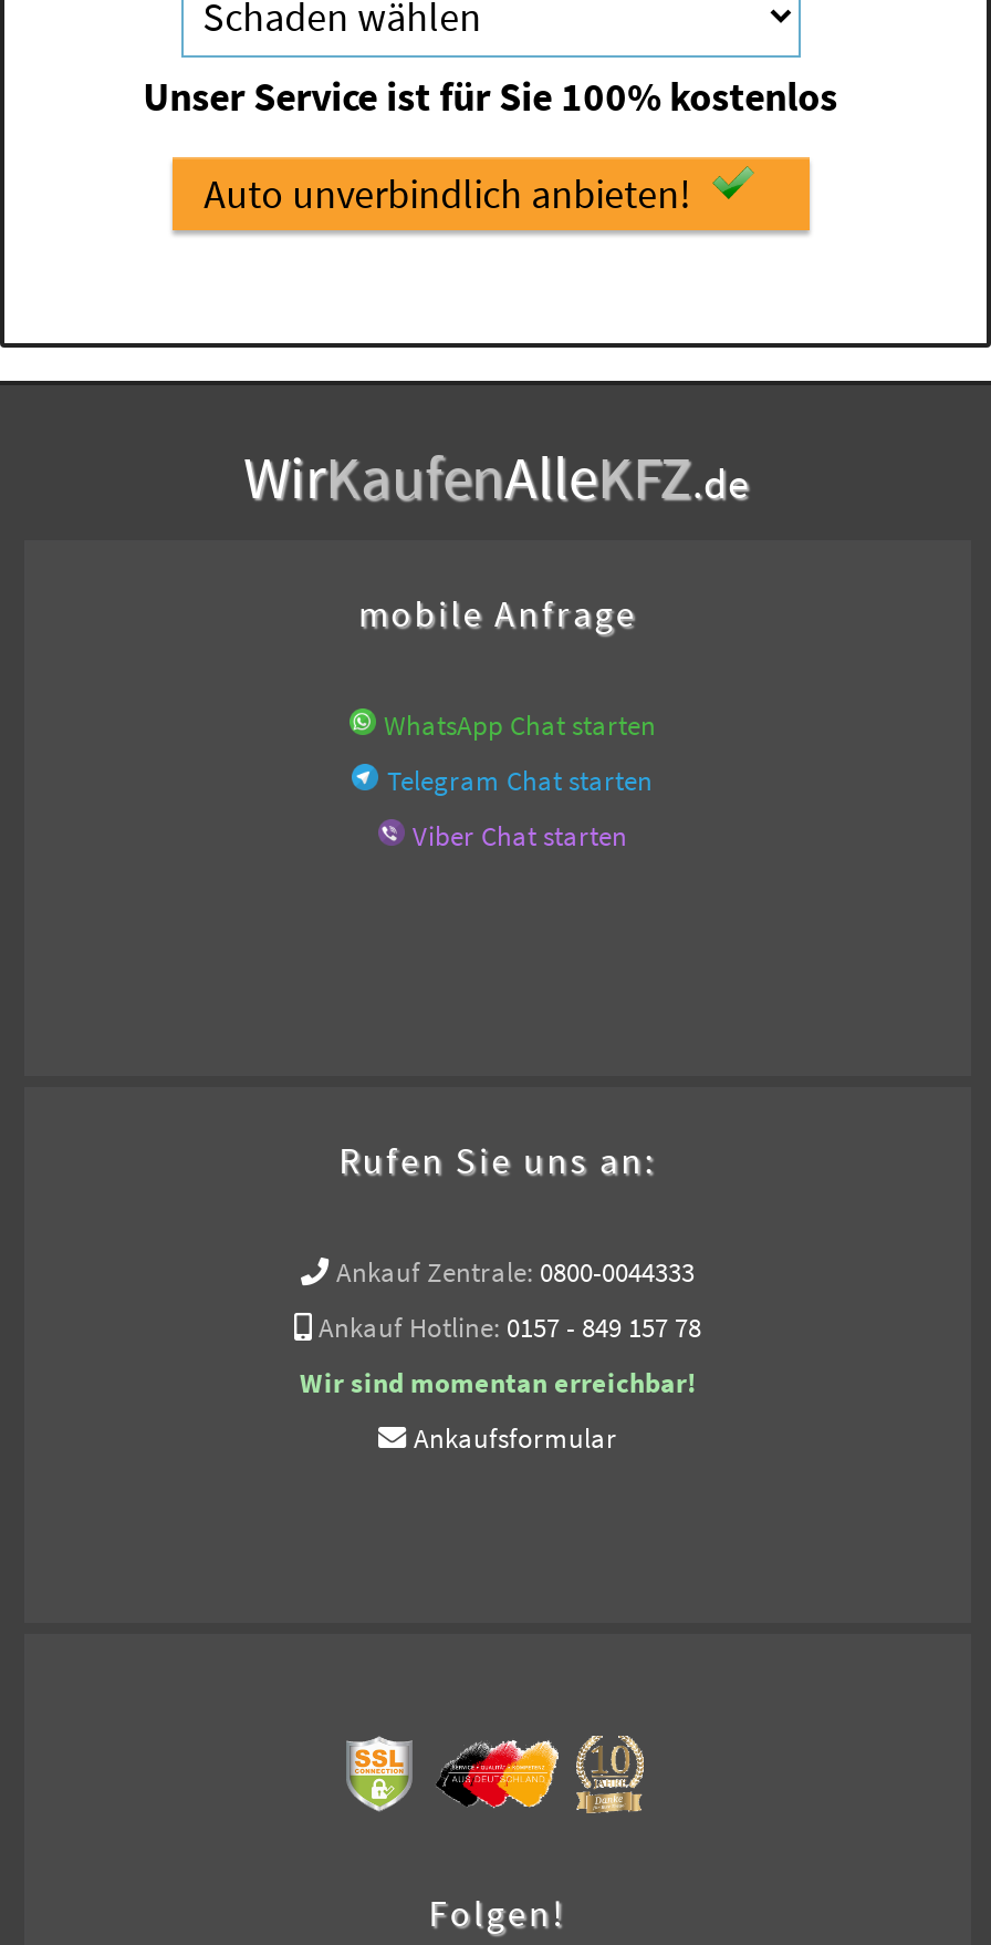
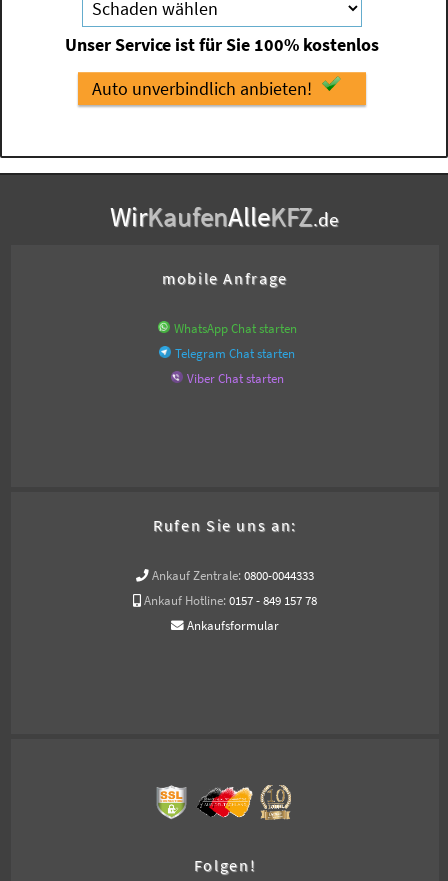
[300,1366,696,1399] Wir sind momentan erreichbar! -> none
moved [414,1421,617,1455] -> [187,618,279,633]: Ankaufsformular

